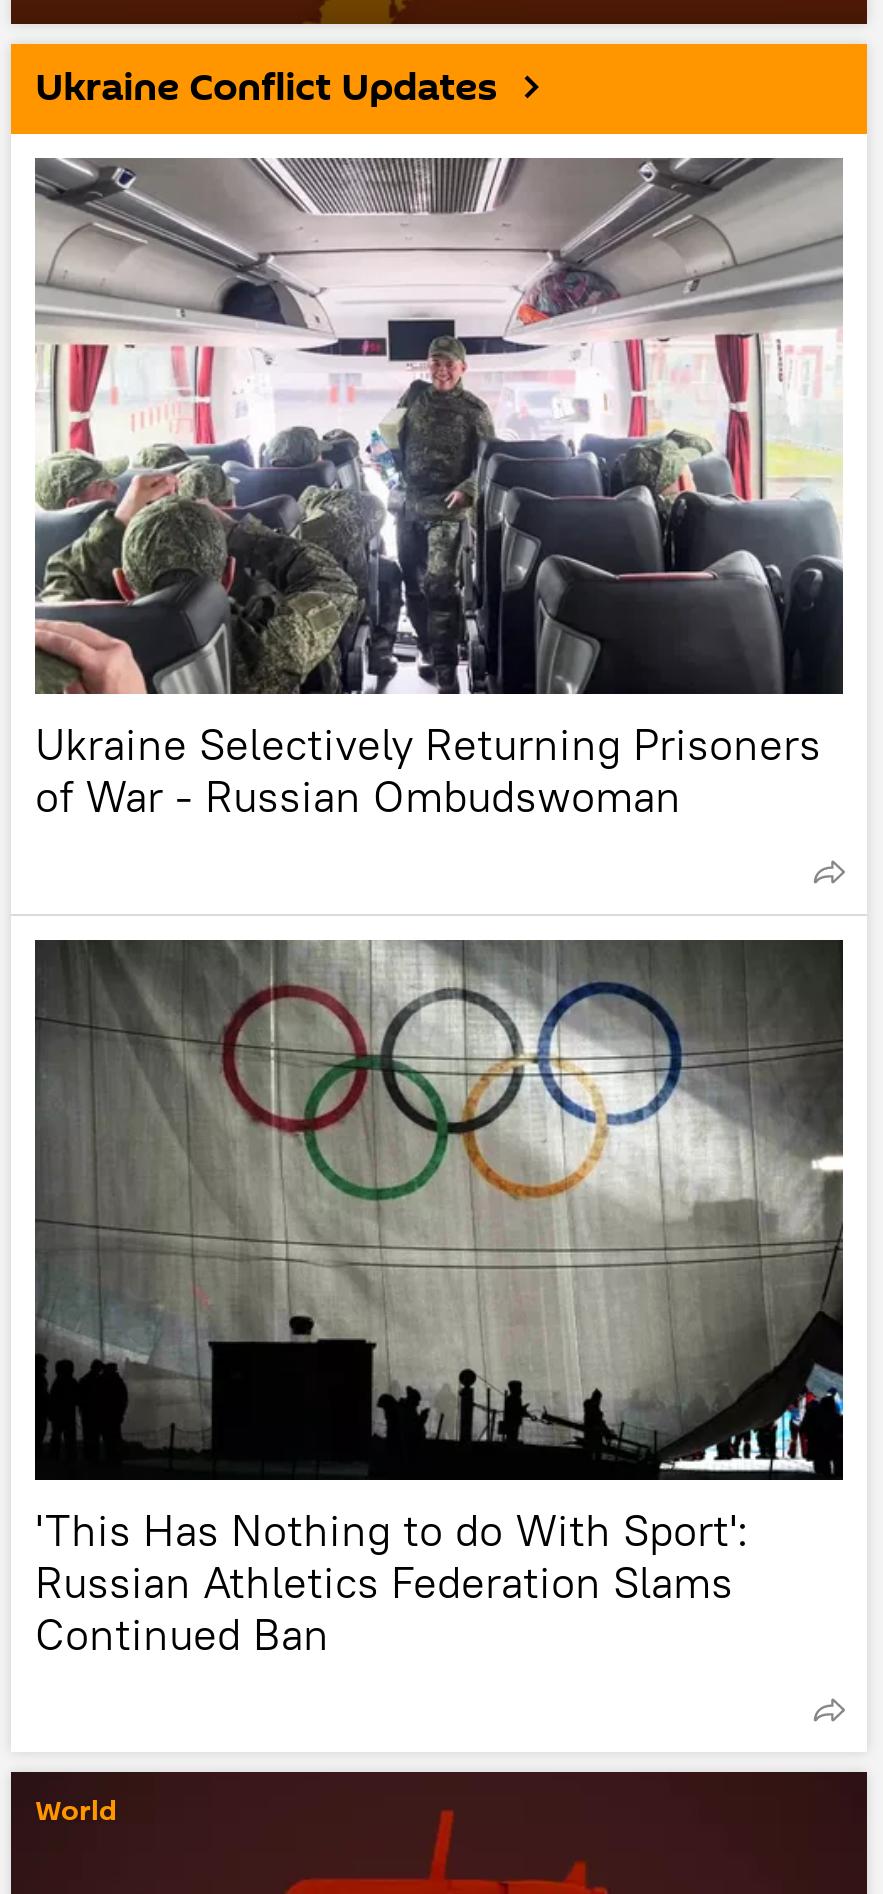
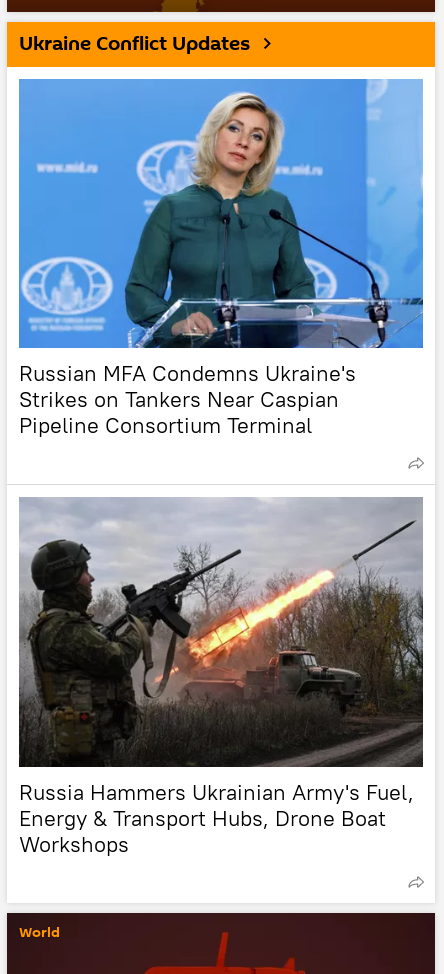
[33,156,845,825] [image] | Ukraine Selectively Returning Prisoners | of War - Russian Ombudswoman -> [18,78,424,439] [image] | Russian MFA Condemns Ukraine's | Strikes on Tankers Near Caspian | Pipeline Consortium Terminal
[35,938,845,1662] [image] | 'This Has Nothing to do With Sport': | Russian Athletics Federation Slams | Continued Ban -> [19,497,423,858] [image] | Russia Hammers Ukrainian Army's Fuel, | Energy & Transport Hubs, Drone Boat | Workshops

